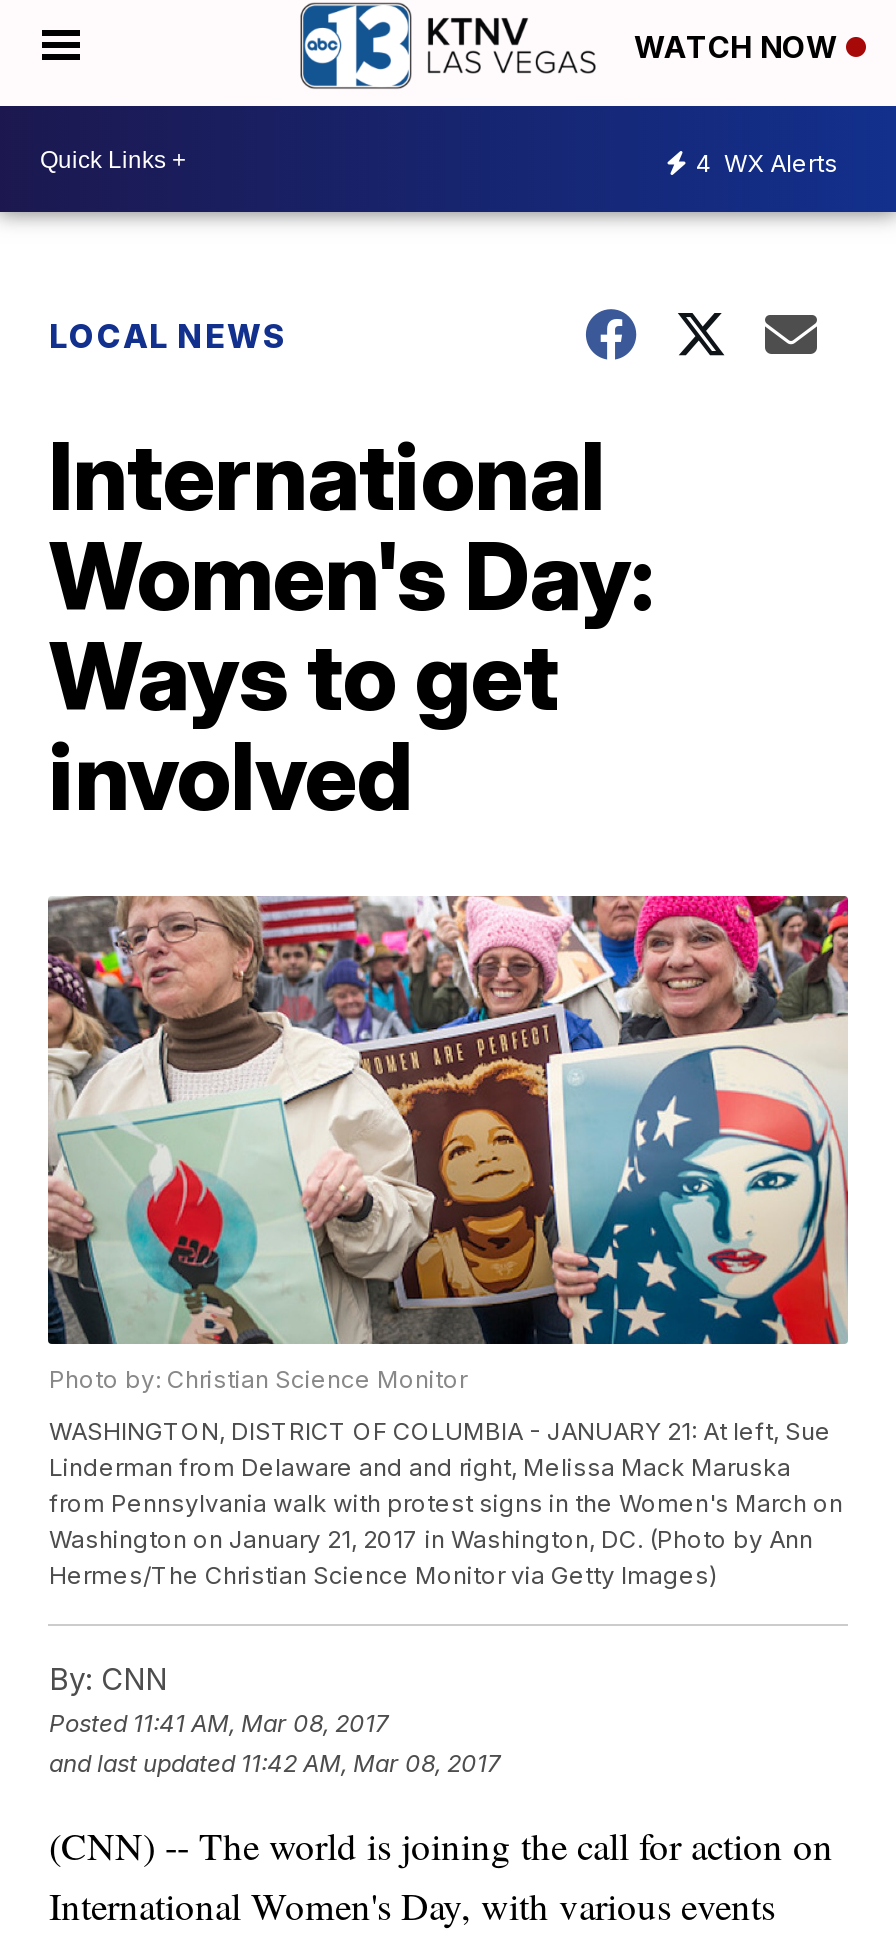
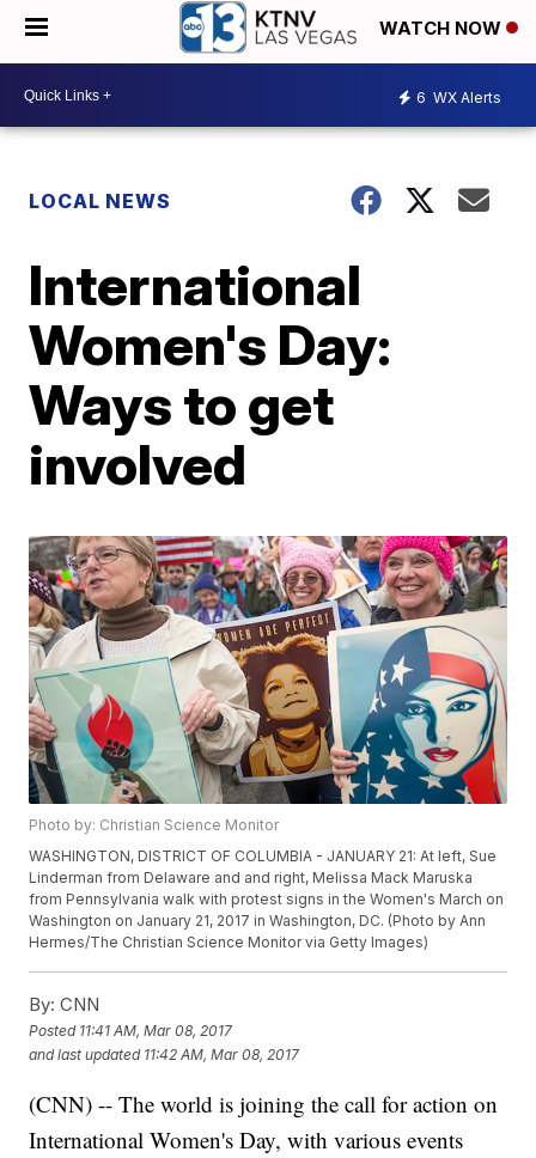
[696,147,838,177] 4 WX Alerts -> [416,88,501,106] 6 WX Alerts

